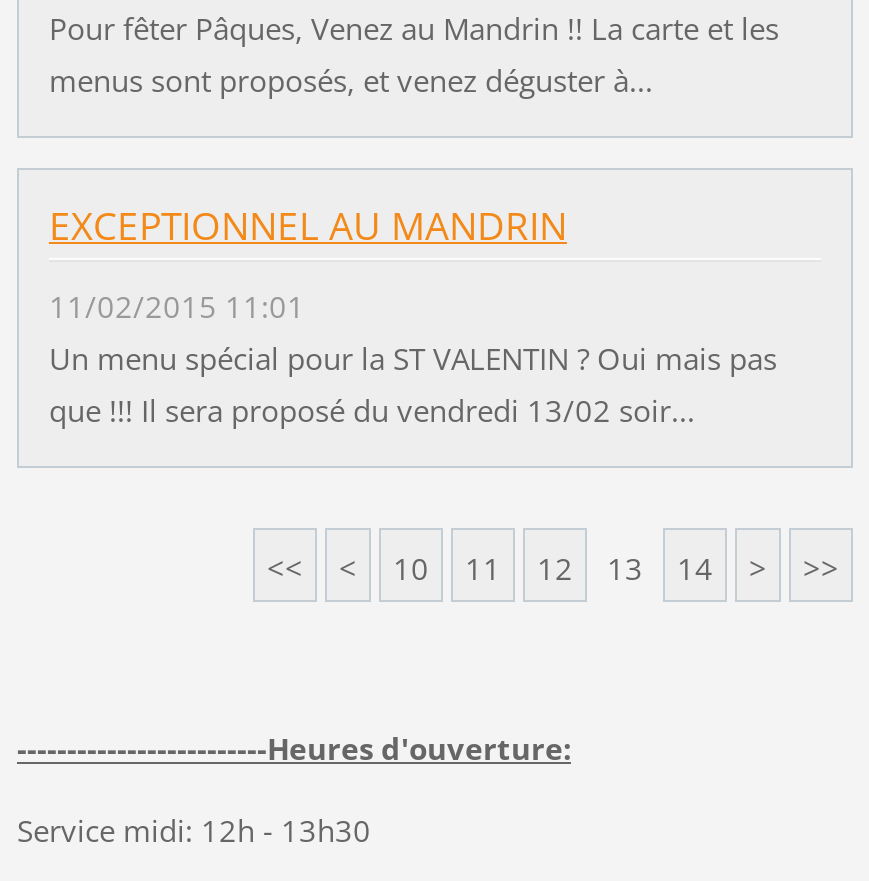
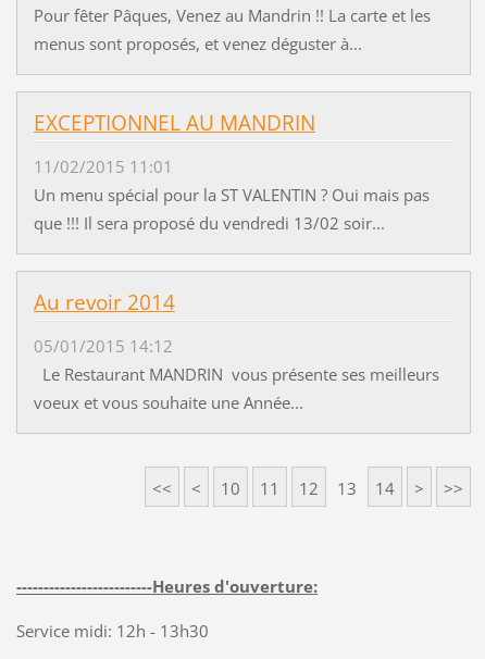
none -> [34,288,439,414] Au revoir 2014 | 05/01/2015 14:12 | Le Restaurant MANDRIN vous présente ses meilleurs | voeux et vous souhaite une Année...

